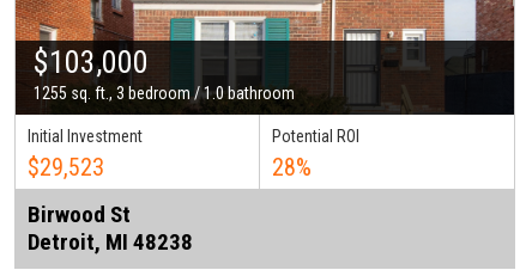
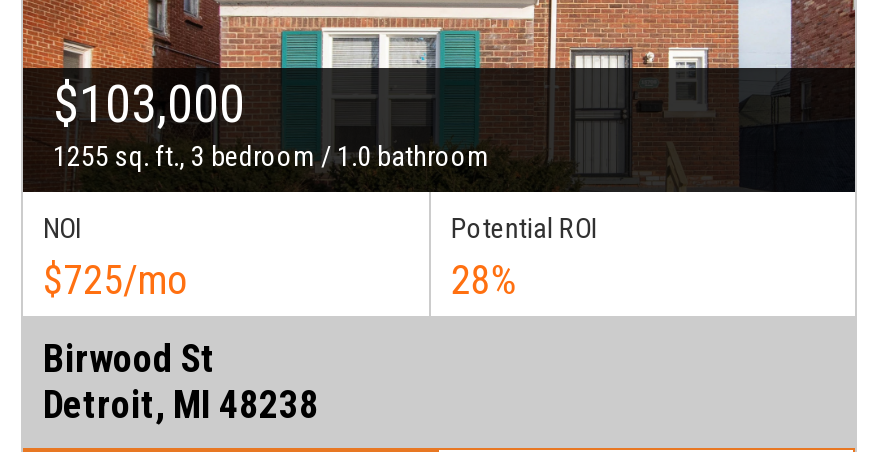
[28,126,143,181] Initial Investment | $29,523 -> [43,212,187,304] NOI | $725/mo

